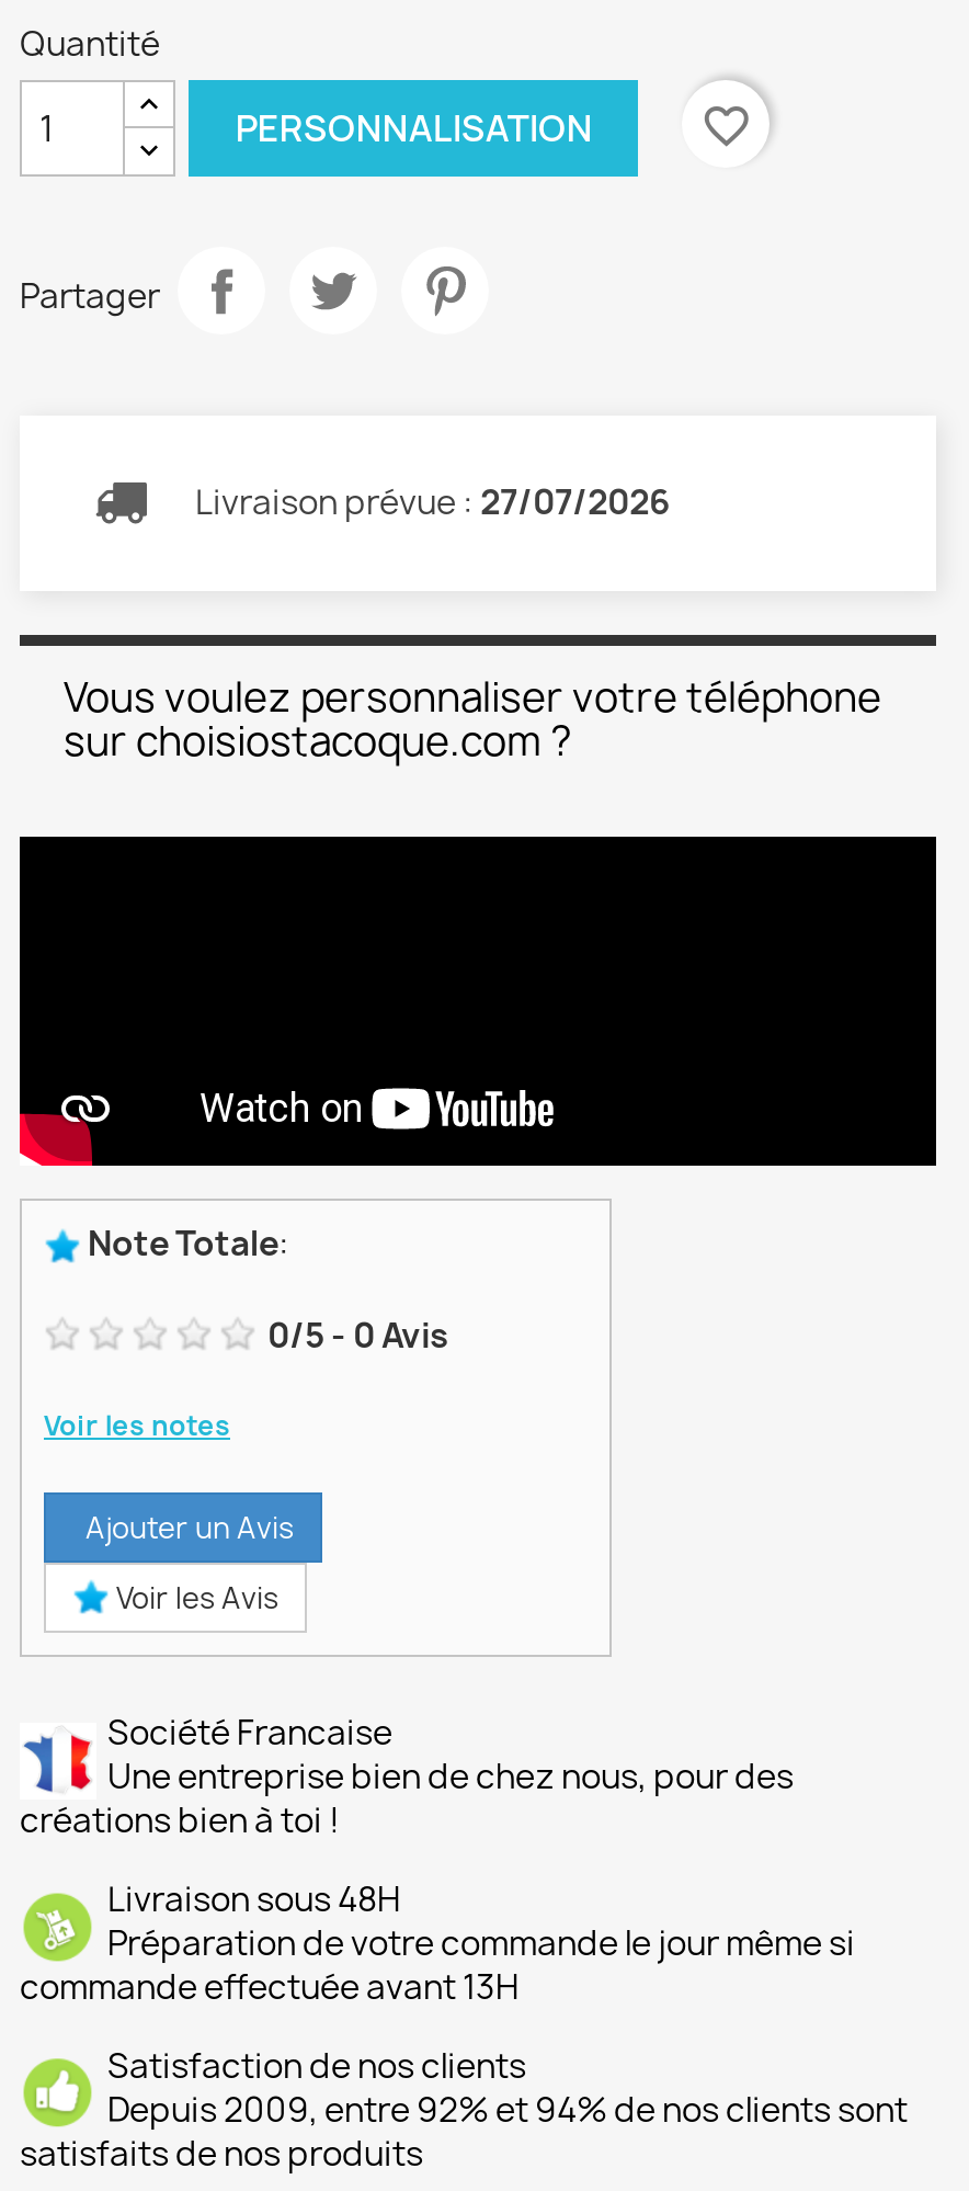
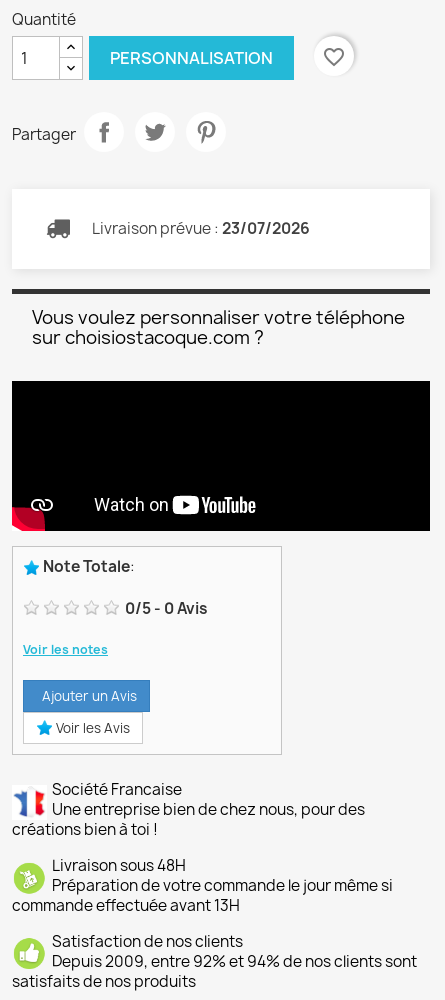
[195,479,671,525] Livraison prévue : 27/07/2026 -> [92,218,310,239] Livraison prévue : 23/07/2026

